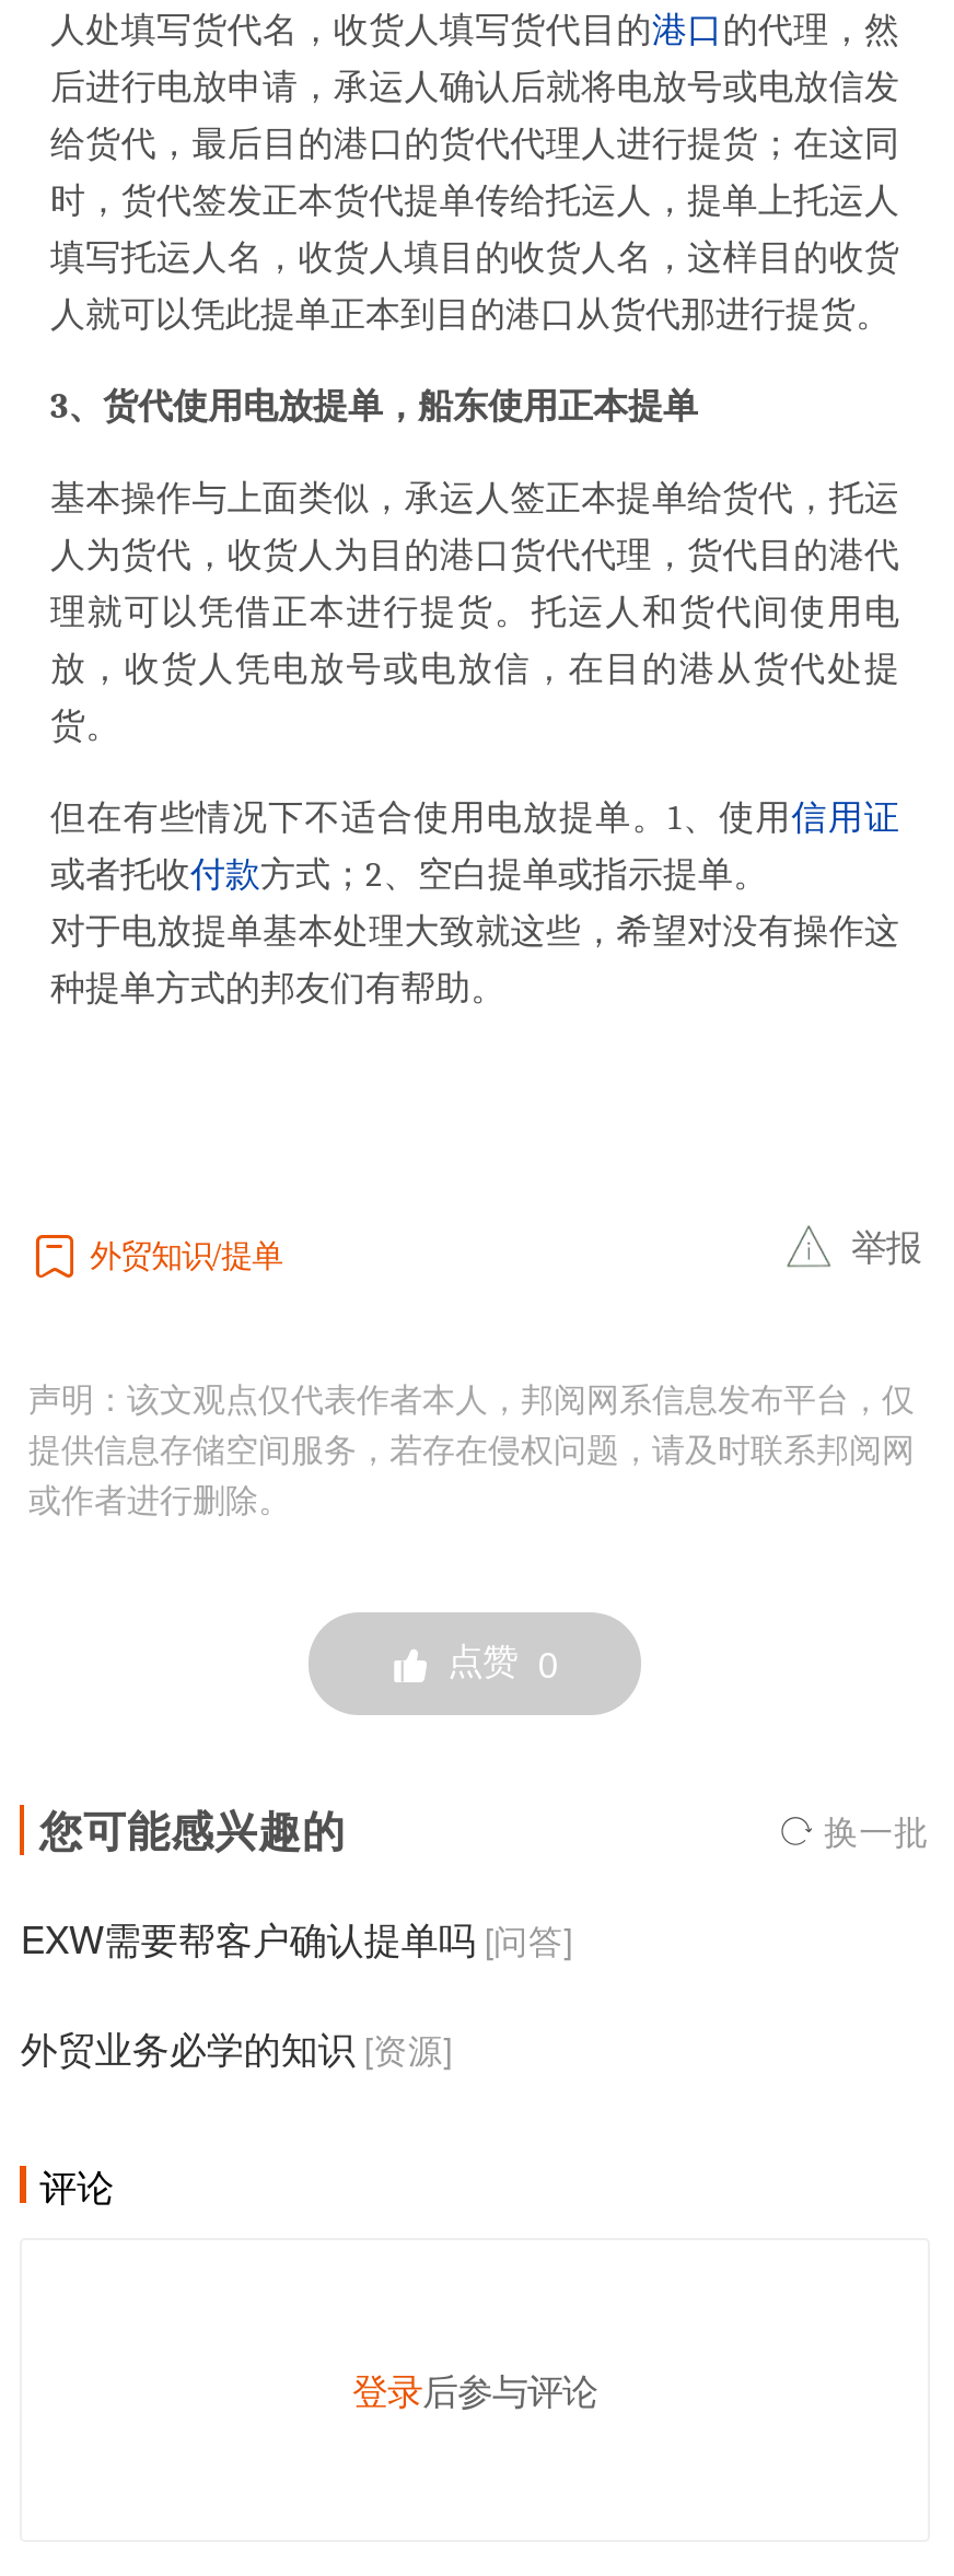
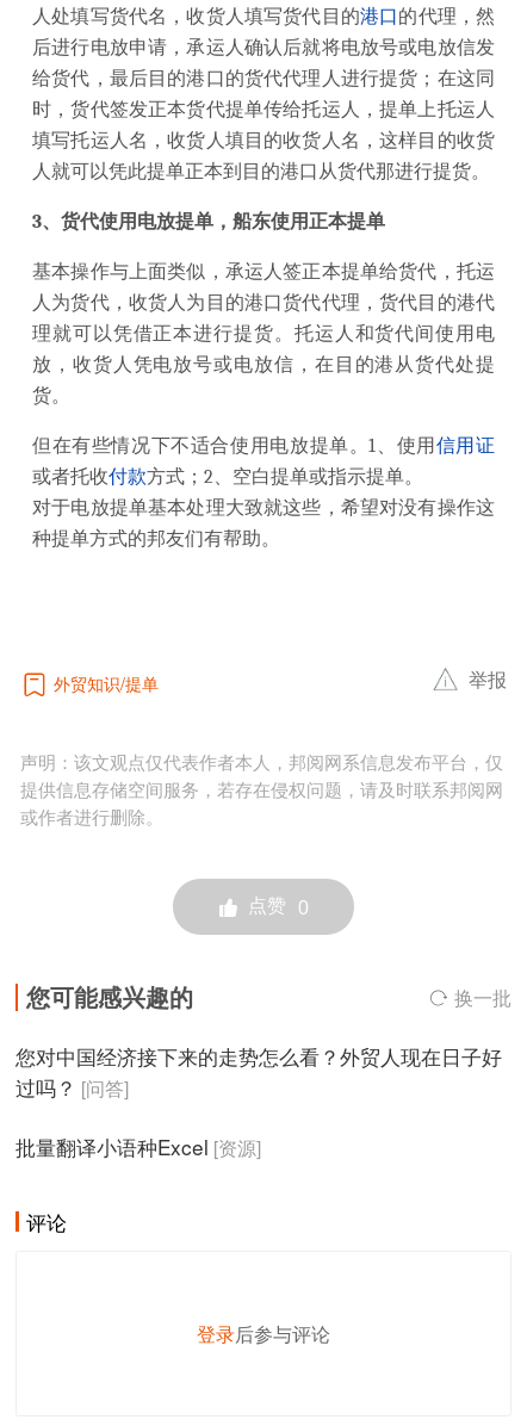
[21,1909,572,1963] EXW需要帮客户确认提单吗 [问答] -> [16,1040,502,1101] 您对中国经济接下来的走势怎么看？外贸人现在日子好 | 过吗？ [问答]
[21,2019,452,2074] 外贸业务必学的知识 [资源] -> [16,1132,262,1161] 批量翻译小语种Excel [资源]

